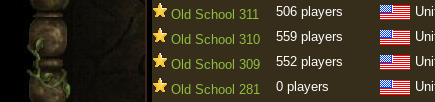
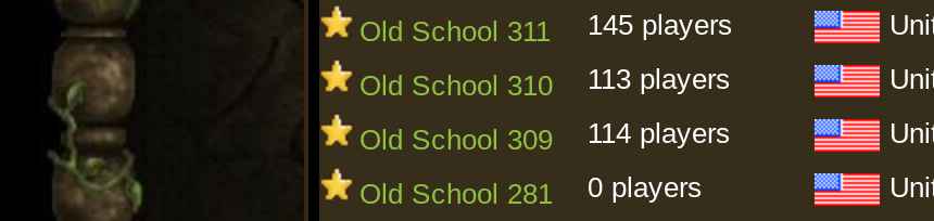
[170,4,342,22] Old School 311 506 players -> [359,9,733,48] Old School 311 145 players
[170,29,342,47] Old School 310 559 players -> [359,63,731,102] Old School 310 113 players
[170,54,342,72] Old School 309 552 players -> [359,117,731,156] Old School 309 114 players

